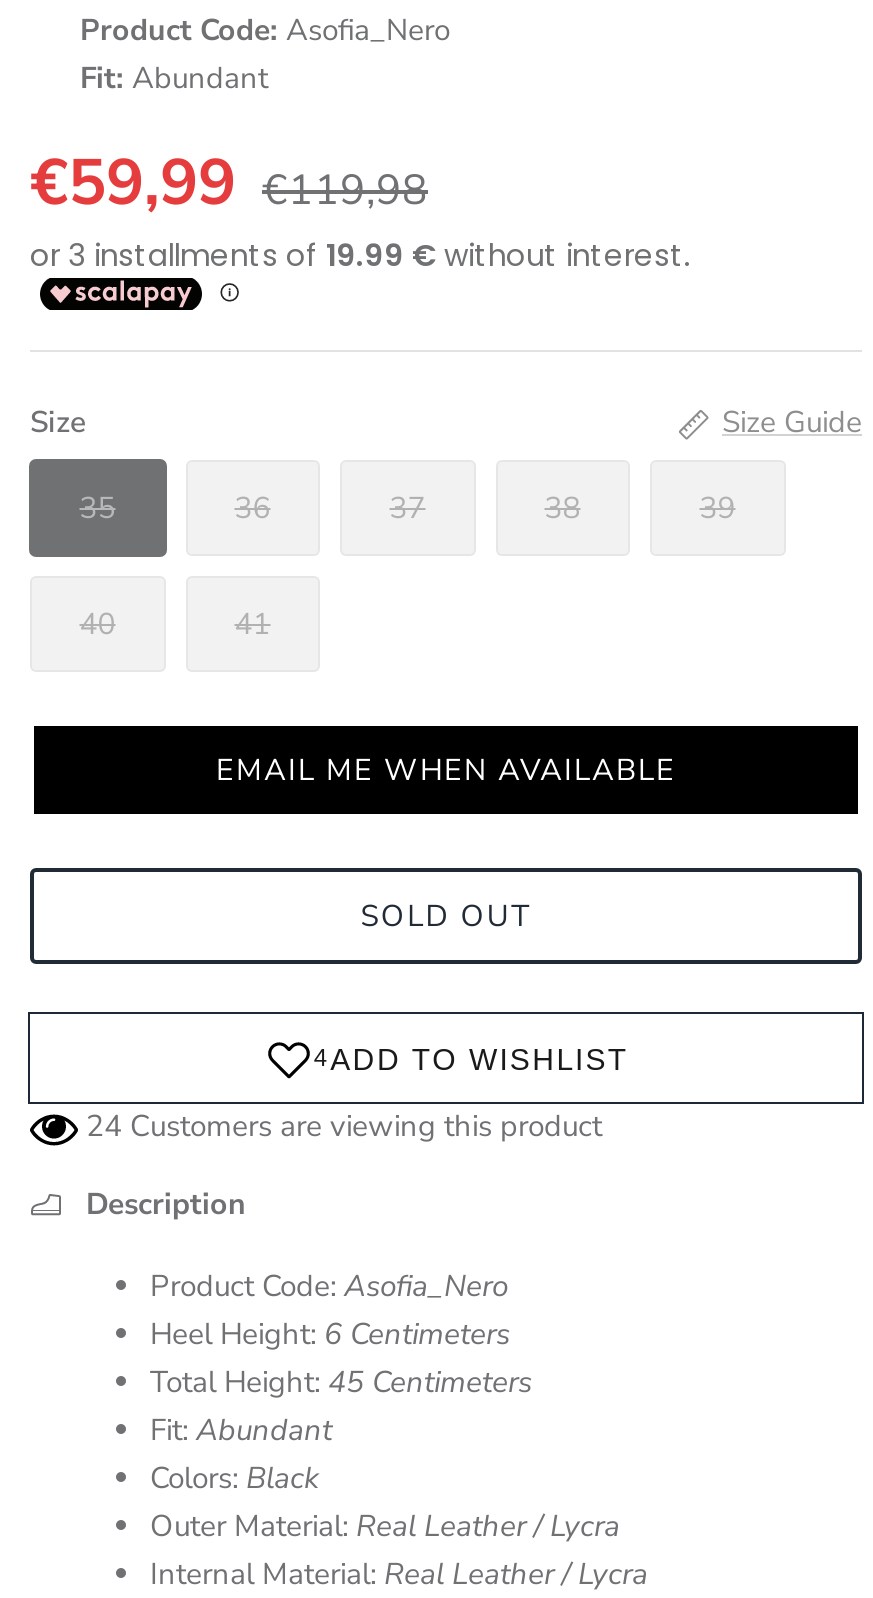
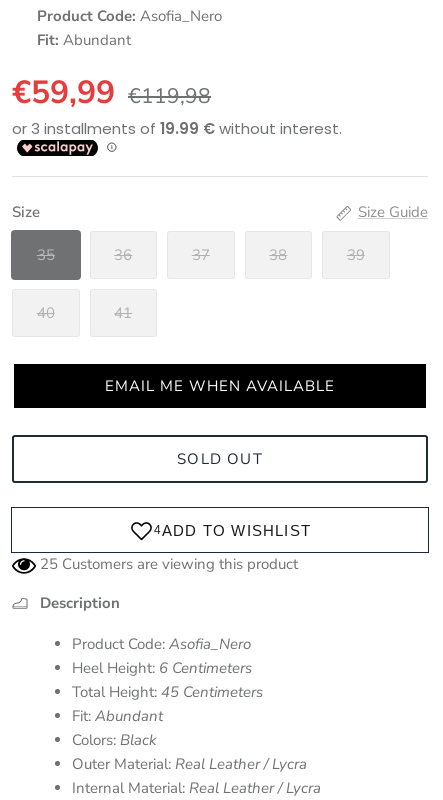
[86,1106,602,1146] 24 Customers are viewing this product -> [40,554,298,574] 25 Customers are viewing this product

